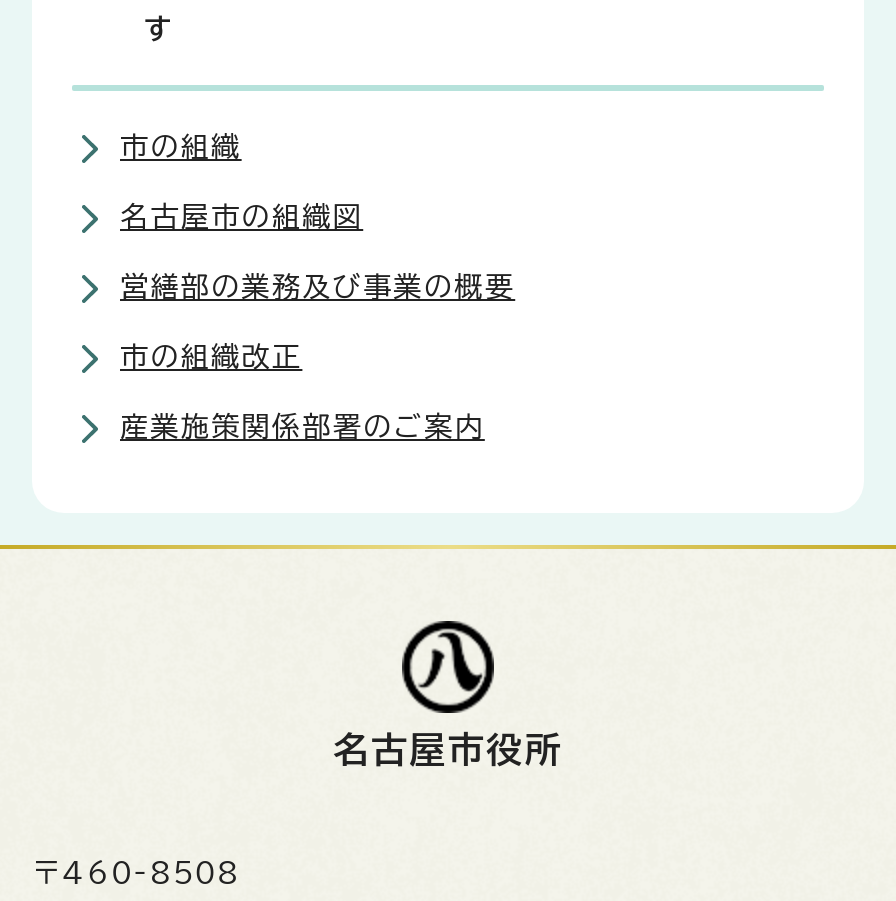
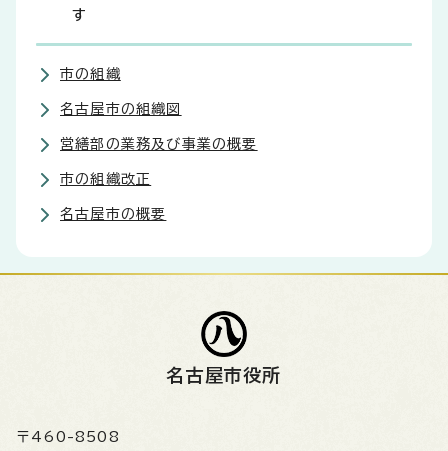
[120,413,485,441] 産業施策関係部署のご案内 -> [60,207,166,221] 名古屋市の概要

